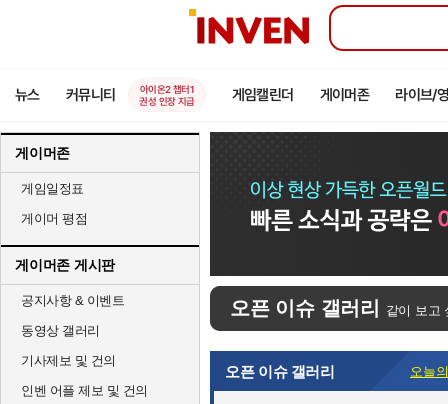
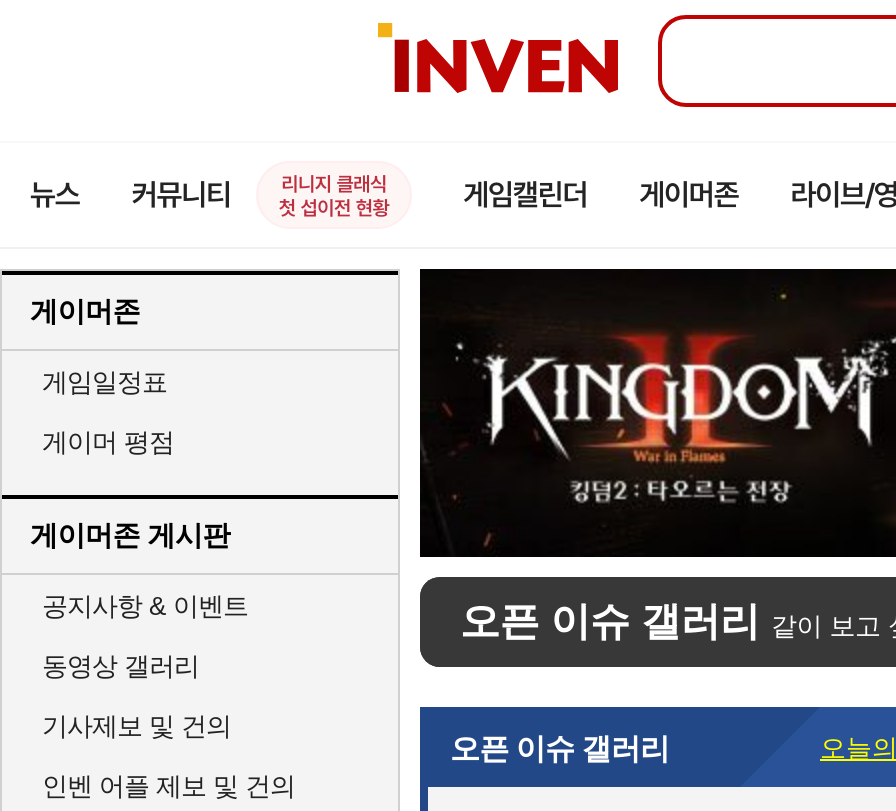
[139,83,195,107] 아이온2 챕터1 | 권성 인장 지급 -> [279,171,389,219] 리니지 클래식 | 첫 섭이전 현황
[210,132,445,276] [image] -> [422,271,890,553] [image]

